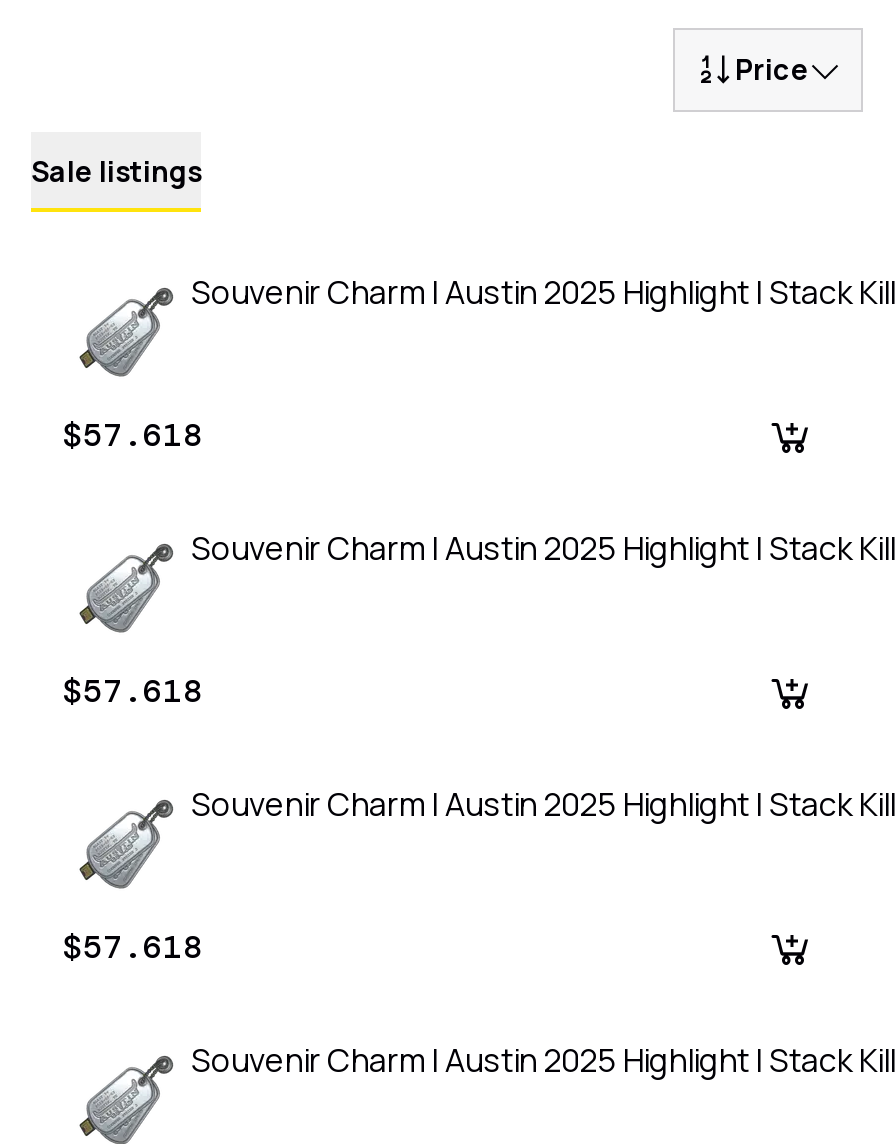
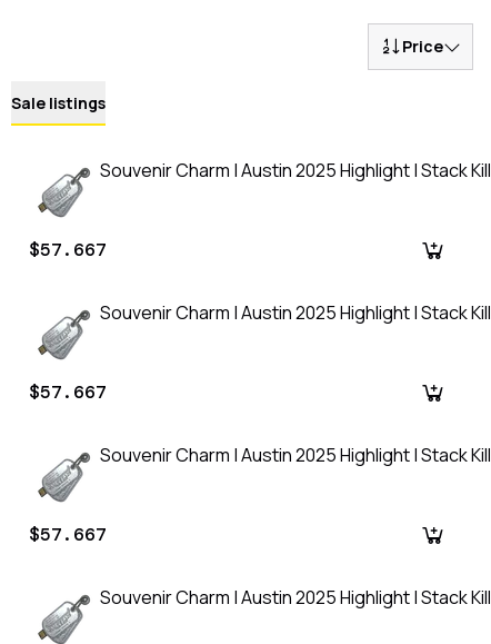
[63,415,203,457] $57.618 -> [29,238,107,262] $57.667
[63,671,203,713] $57.618 -> [29,381,107,404] $57.667
[63,927,203,969] $57.618 -> [29,523,107,546] $57.667

